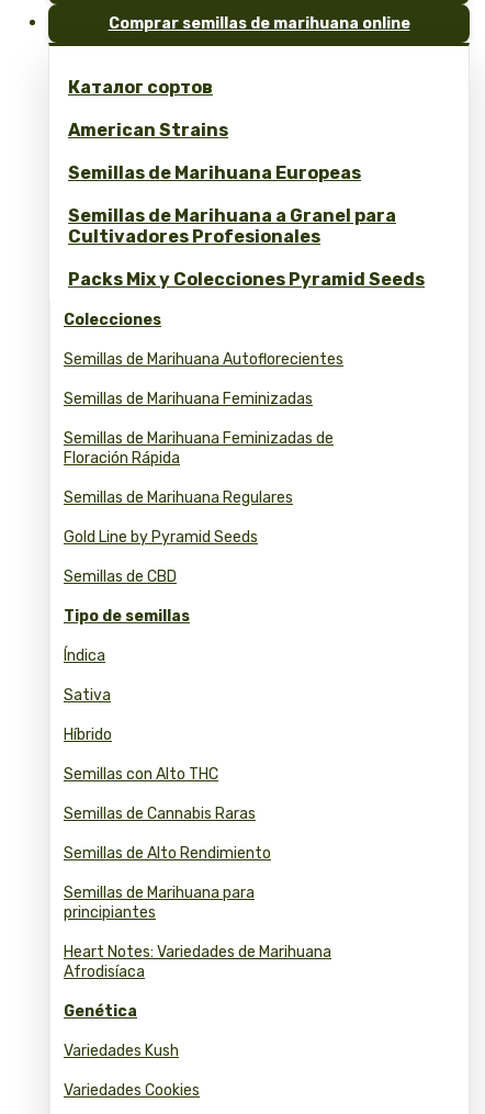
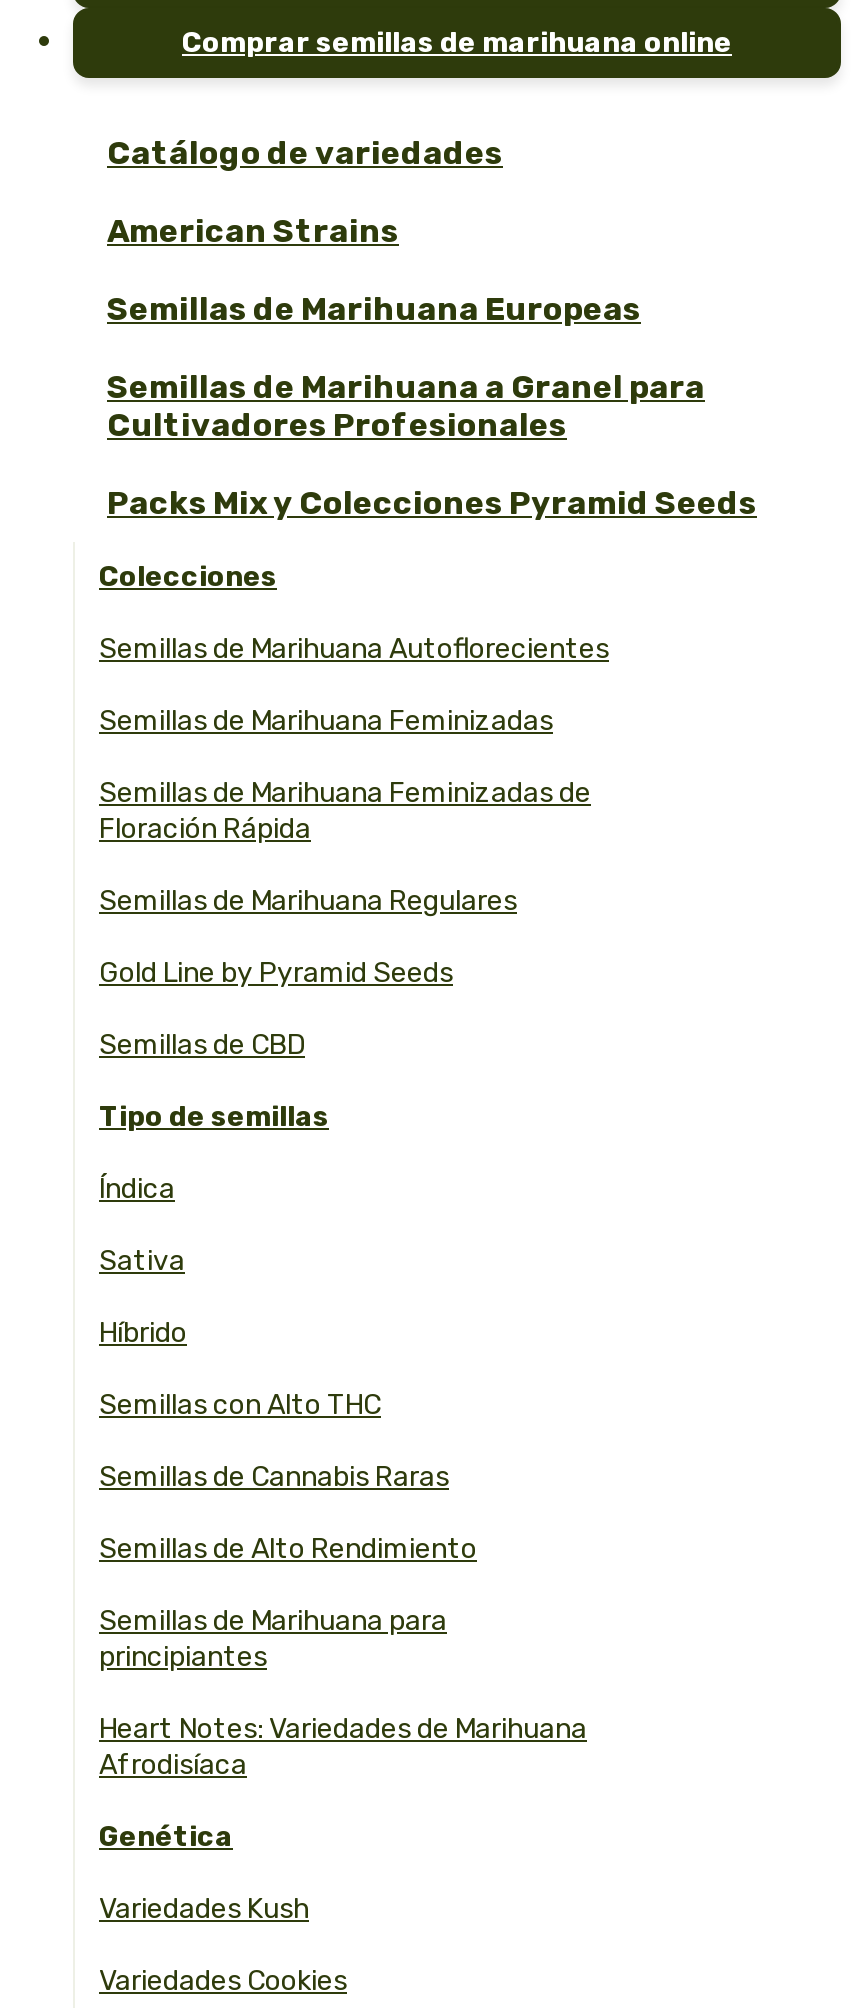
[68,77,213,98] Каталог сортов -> [107,134,503,172] Catálogo de variedades

